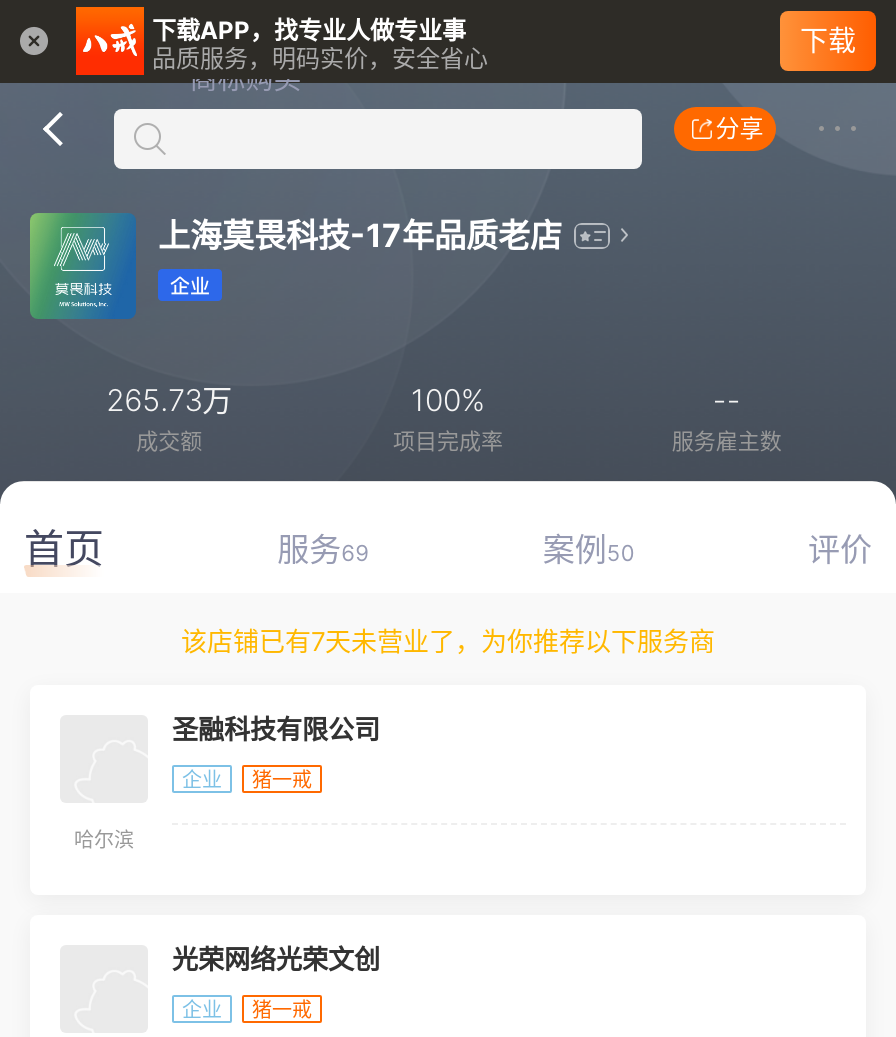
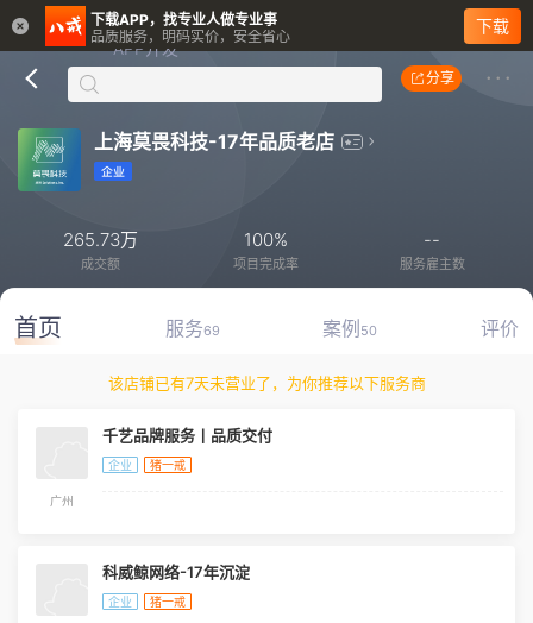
[172,713,380,745] 圣融科技有限公司 -> [102,426,272,445] 千艺品牌服务丨品质交付
[74,827,134,851] 哈尔滨 -> [50,493,74,508] 广州
[172,943,380,975] 光荣网络光荣文创 -> [102,562,250,581] 科威鲸网络-17年沉淀

